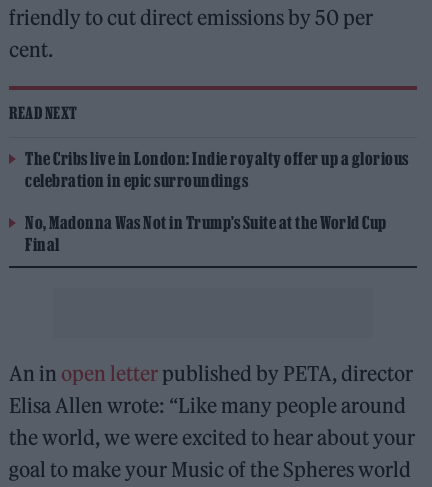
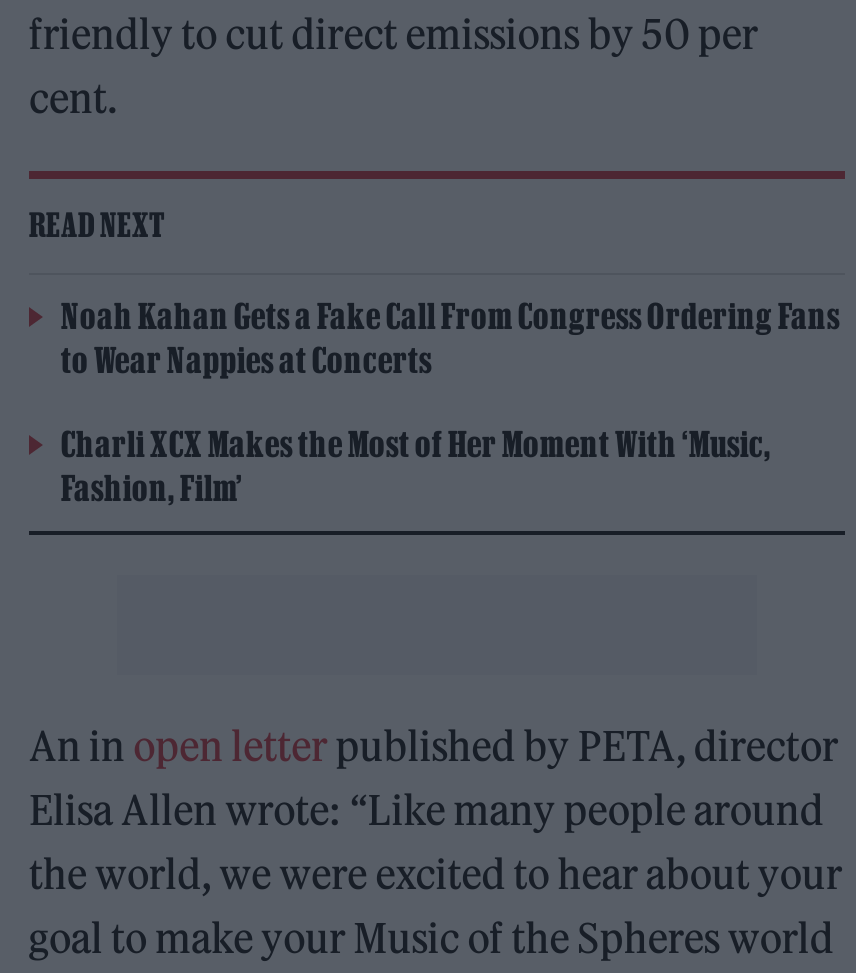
[25,149,408,190] The Cribs live in London: Indie royalty offer up a glorious | celebration in epic surroundings -> [61,298,840,380] Noah Kahan Gets a Fake Call From Congress Ordering Fans | to Wear Nappies at Concerts
[25,213,386,254] No, Madonna Was Not in Trump’s Suite at the World Cup | Final -> [61,426,771,508] Charli XCX Makes the Most of Her Moment With ‘Music, | Fashion, Film’

